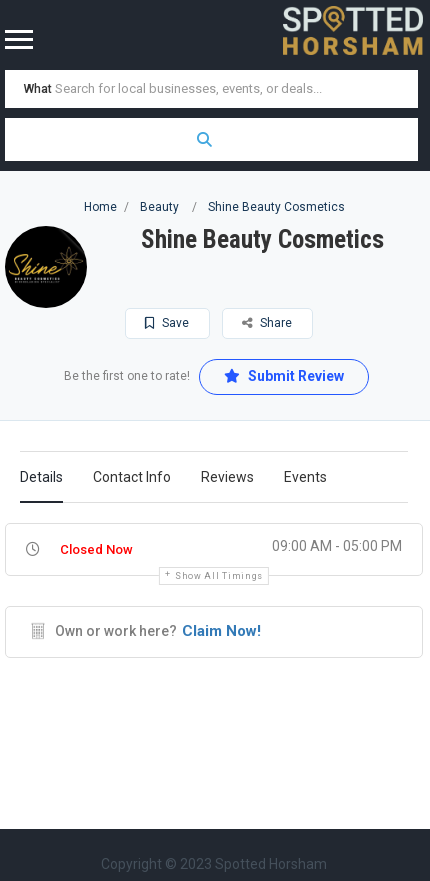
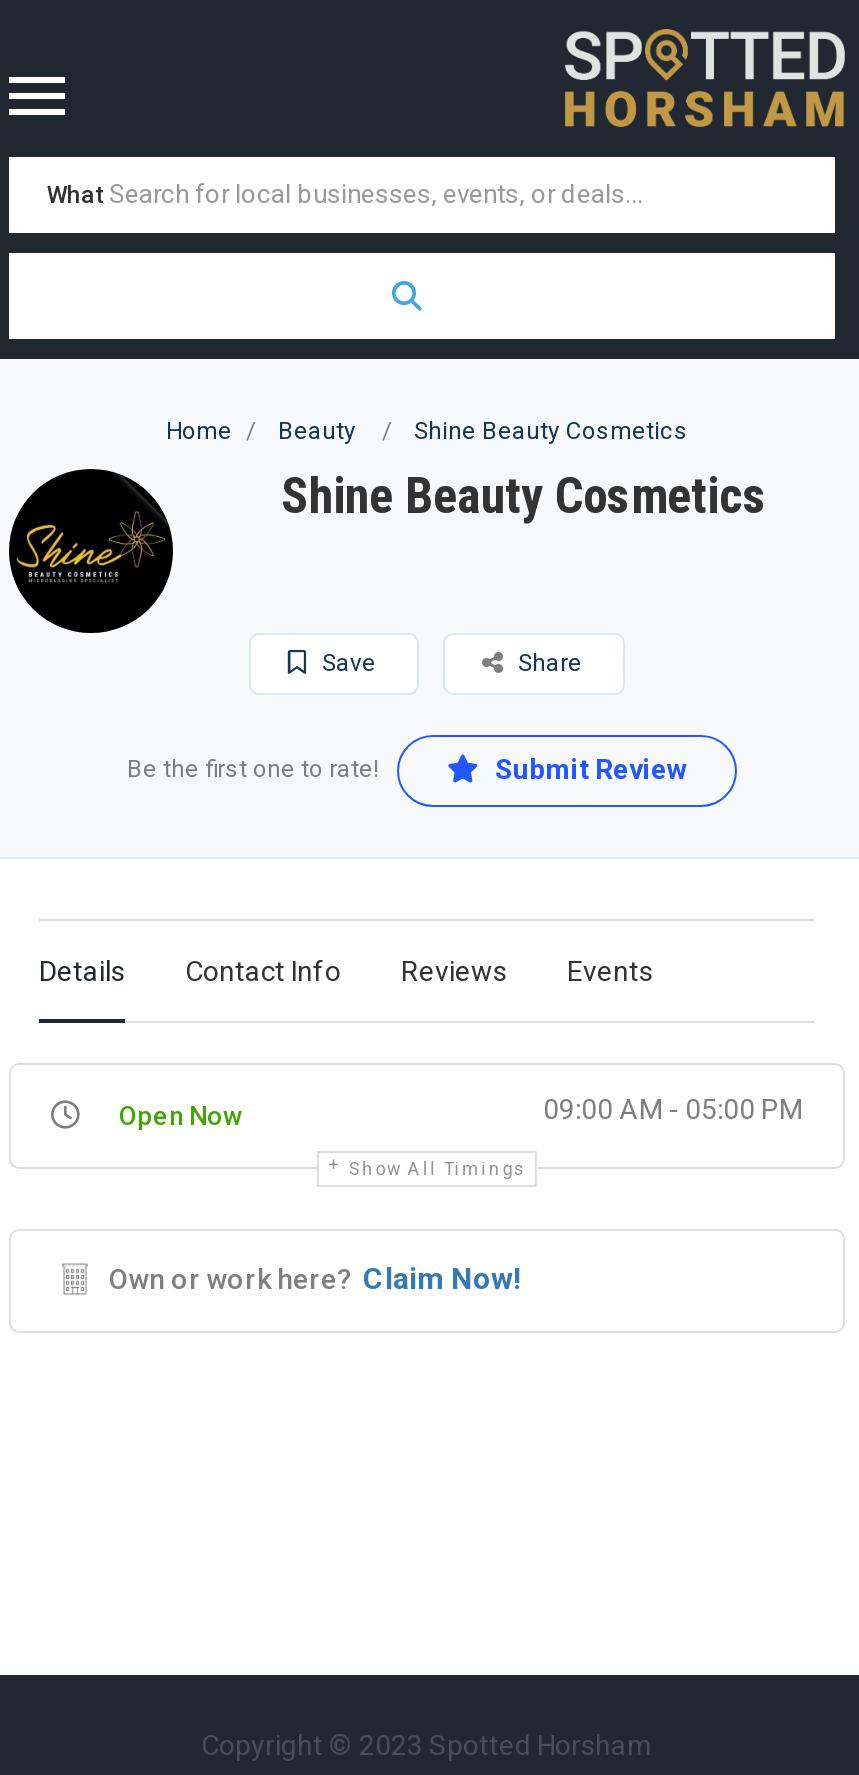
[60,542,133,557] Closed Now -> [119,1101,243,1131] Open Now

